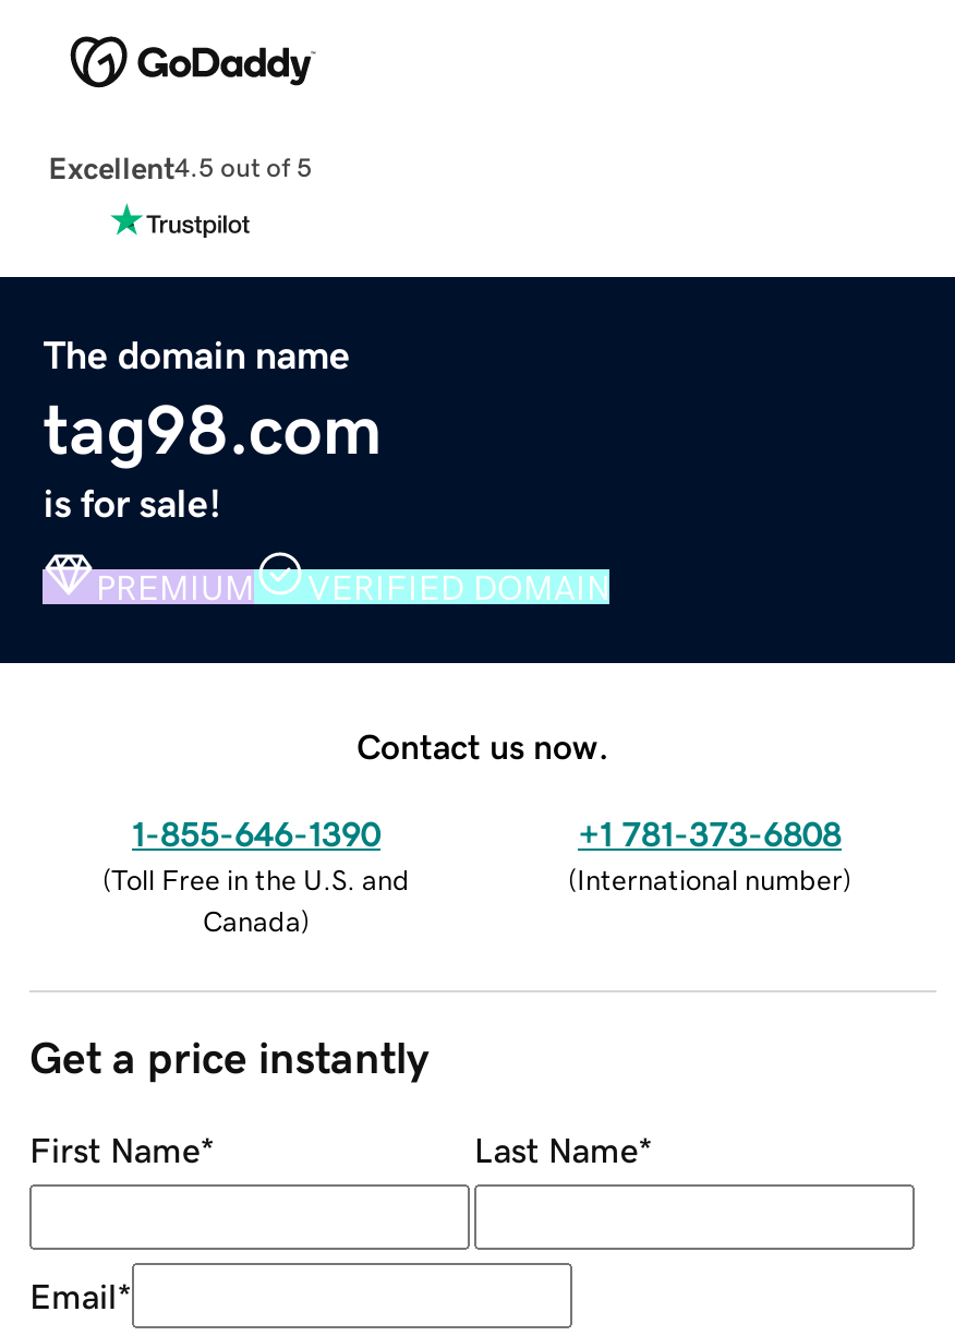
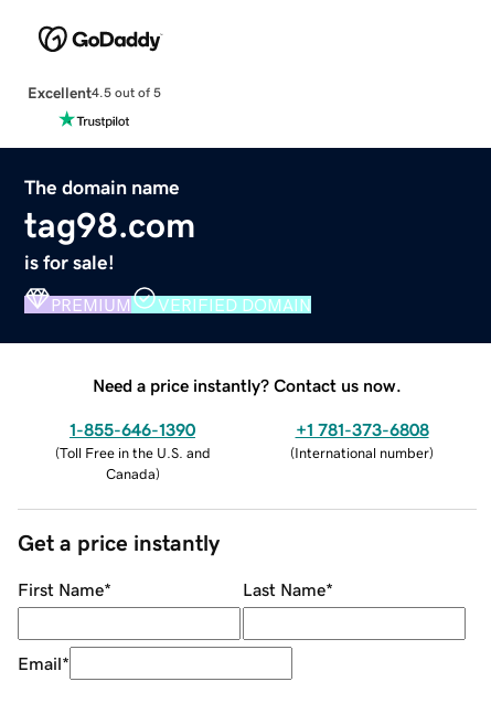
[356,728,609,763] Contact us now. -> [93,376,402,394] Need a price instantly? Contact us now.

